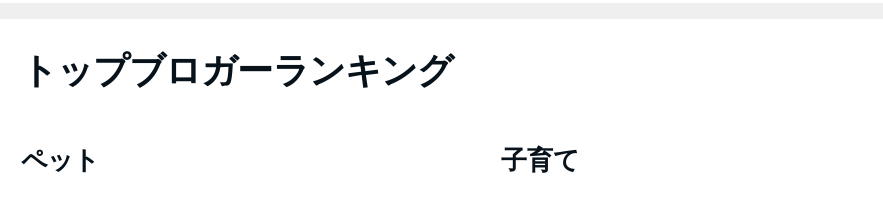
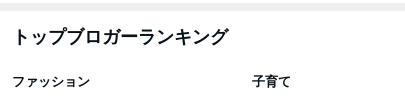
[21,145,99,175] ペット -> [12,74,90,89] ファッション

